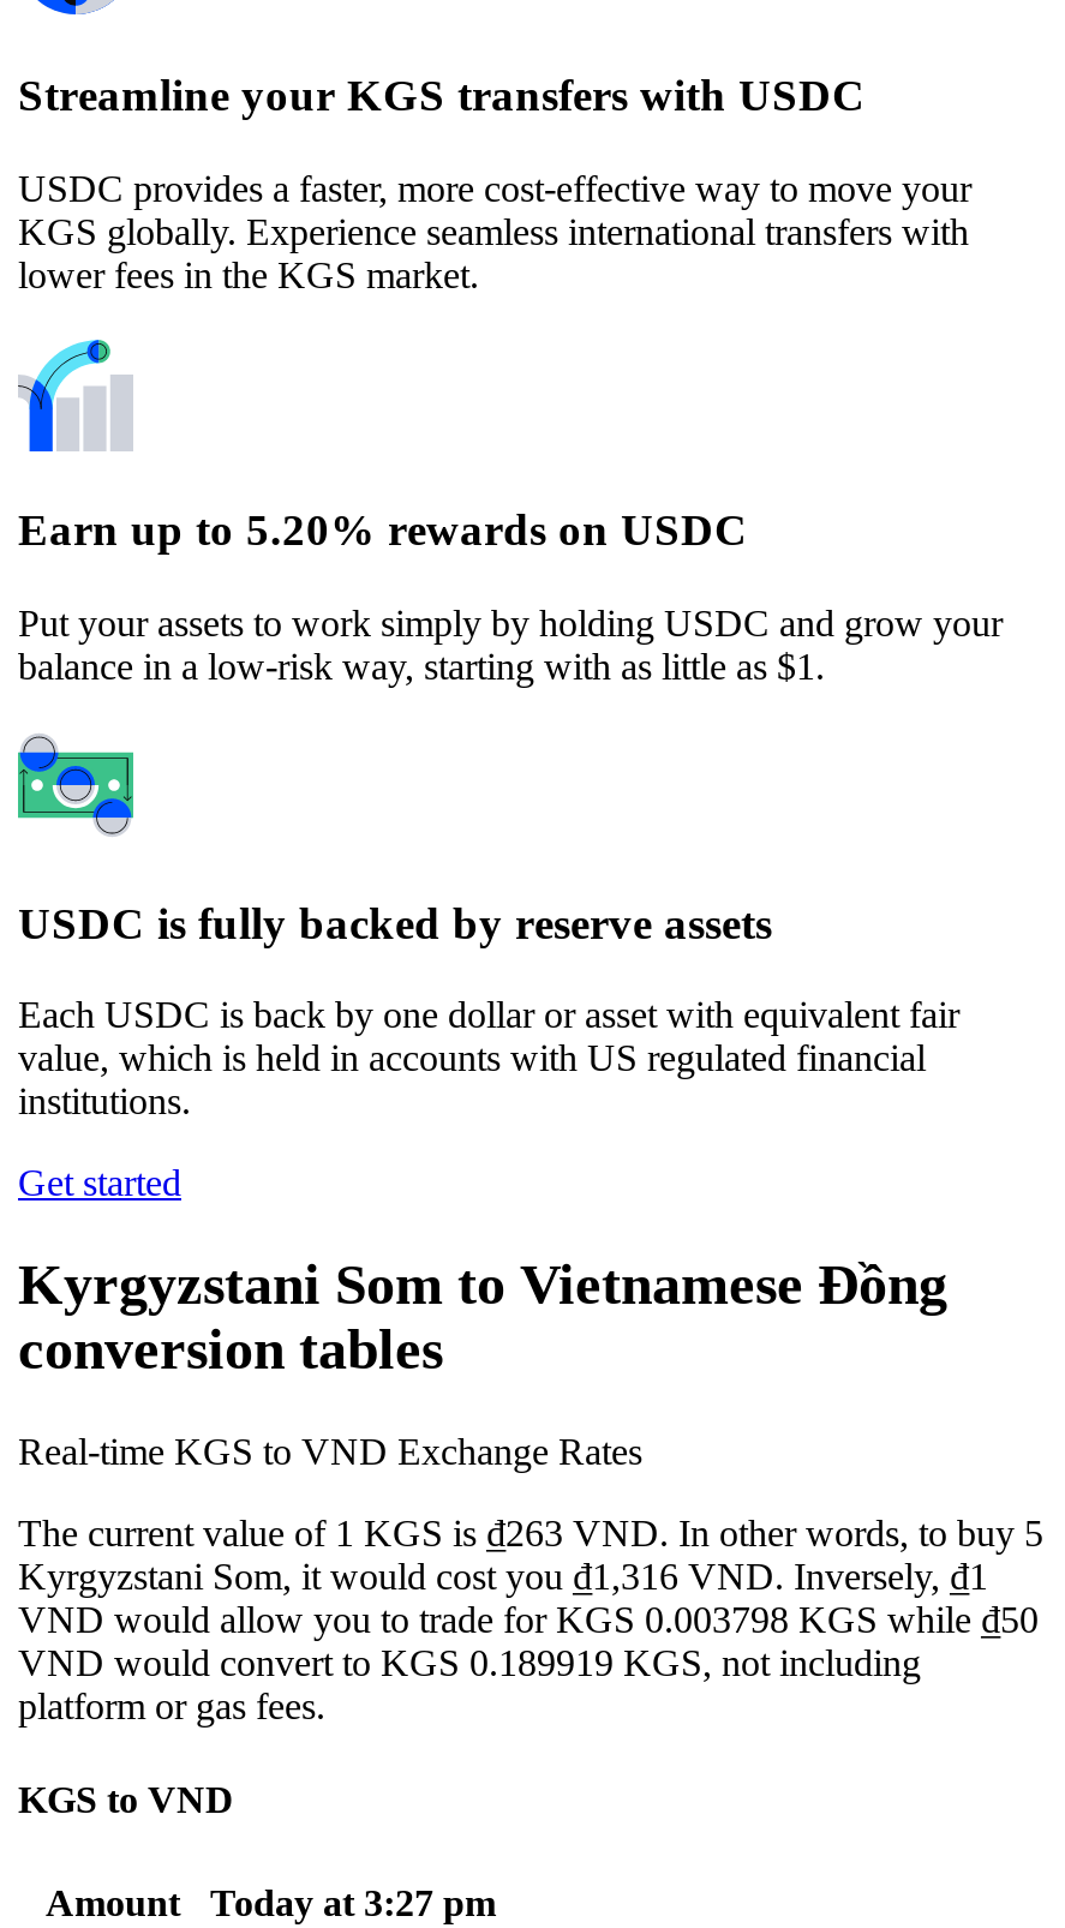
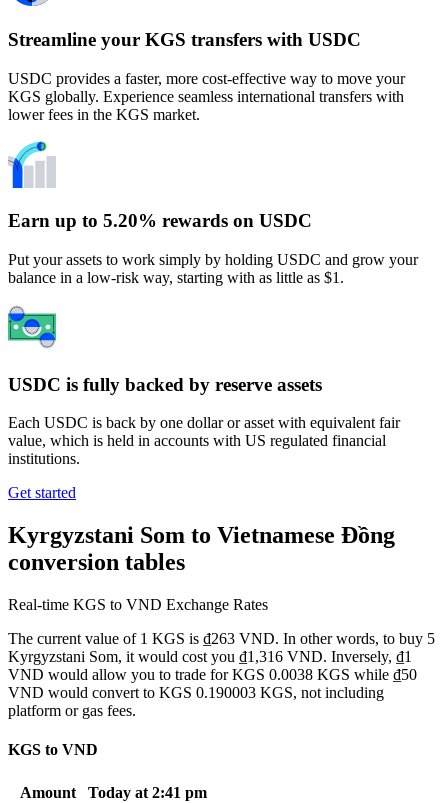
[18,1600,1039,1640] VND would allow you to trade for KGS 0.003798 KGS while ₫50 -> [8,666,417,683] VND would allow you to trade for KGS 0.0038 KGS while ₫50
[18,1643,921,1684] VND would convert to KGS 0.189919 KGS, not including -> [8,684,384,701] VND would convert to KGS 0.190003 KGS, not including
[46,1882,496,1922] Amount Today at 3:27 pm -> [19,784,207,801] Amount Today at 2:41 pm

